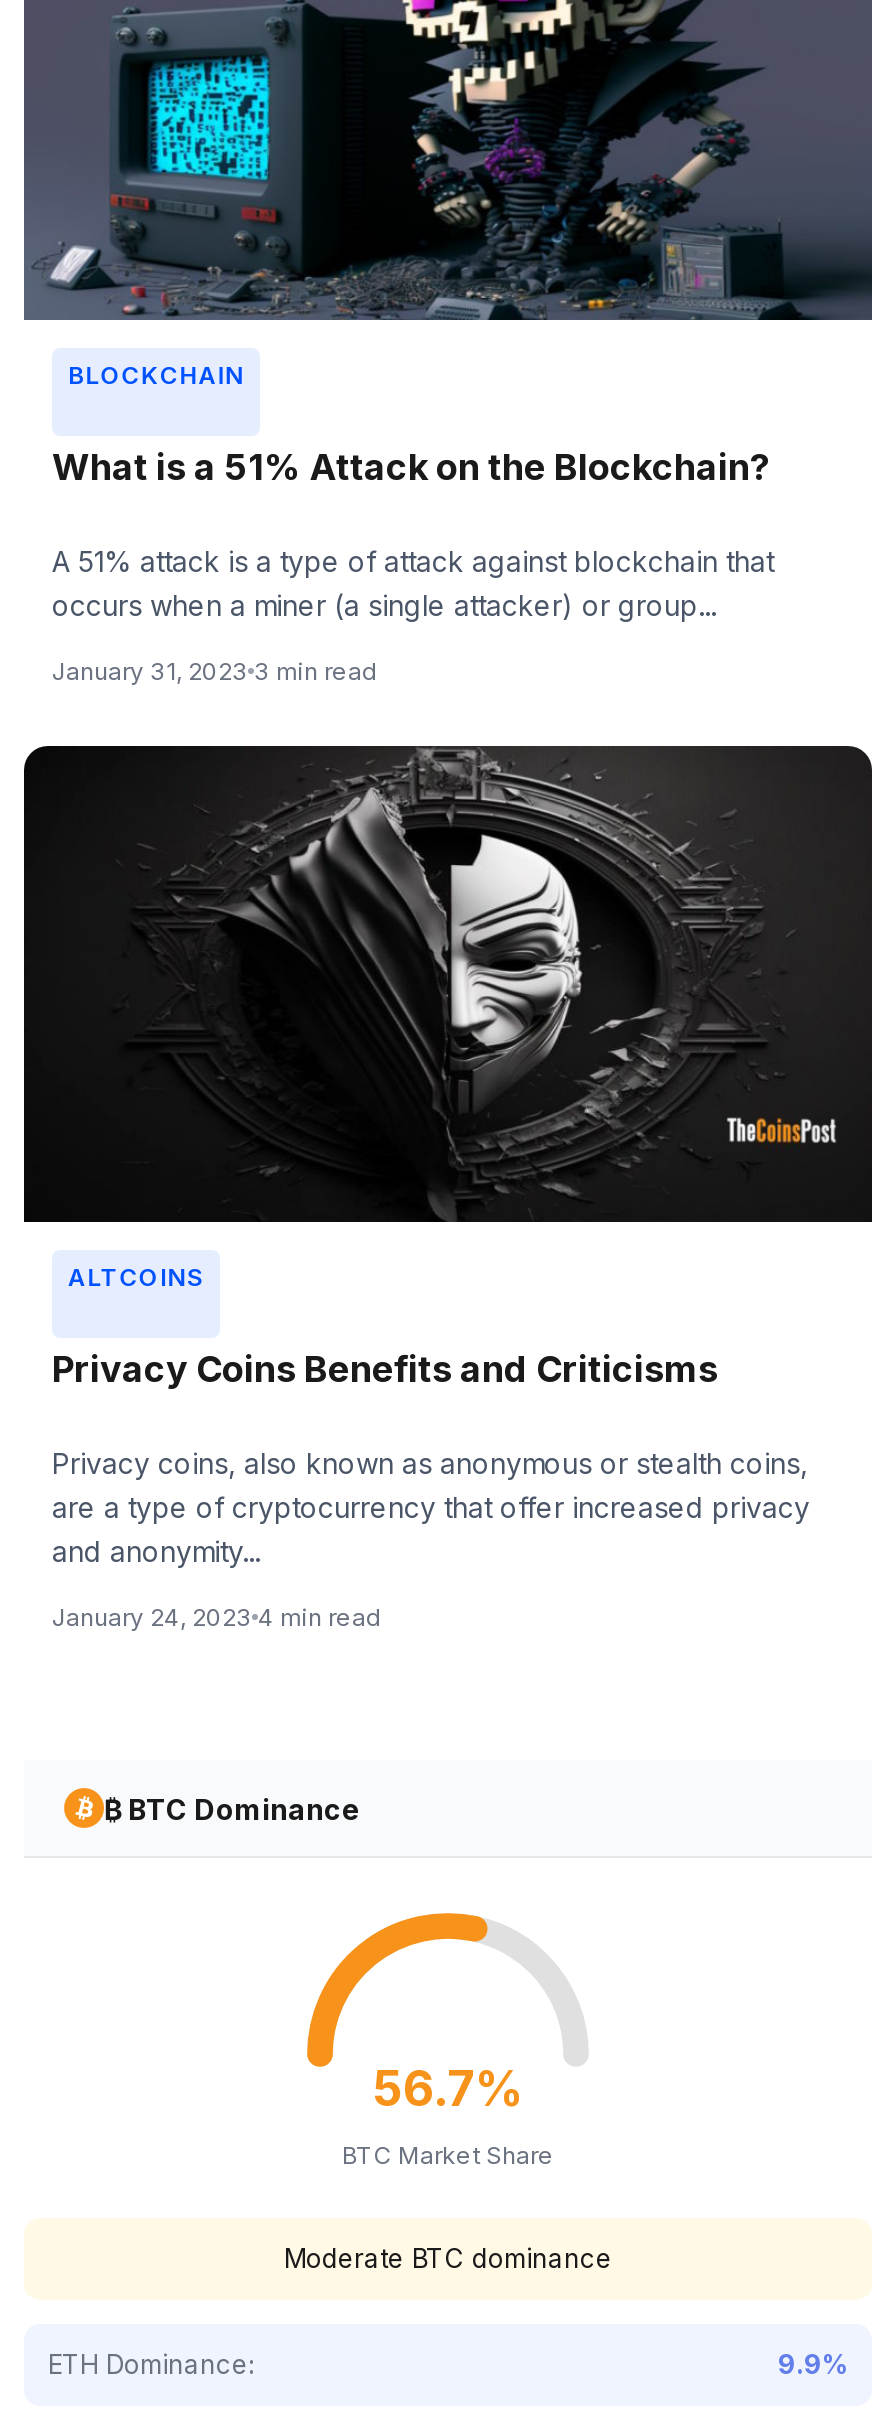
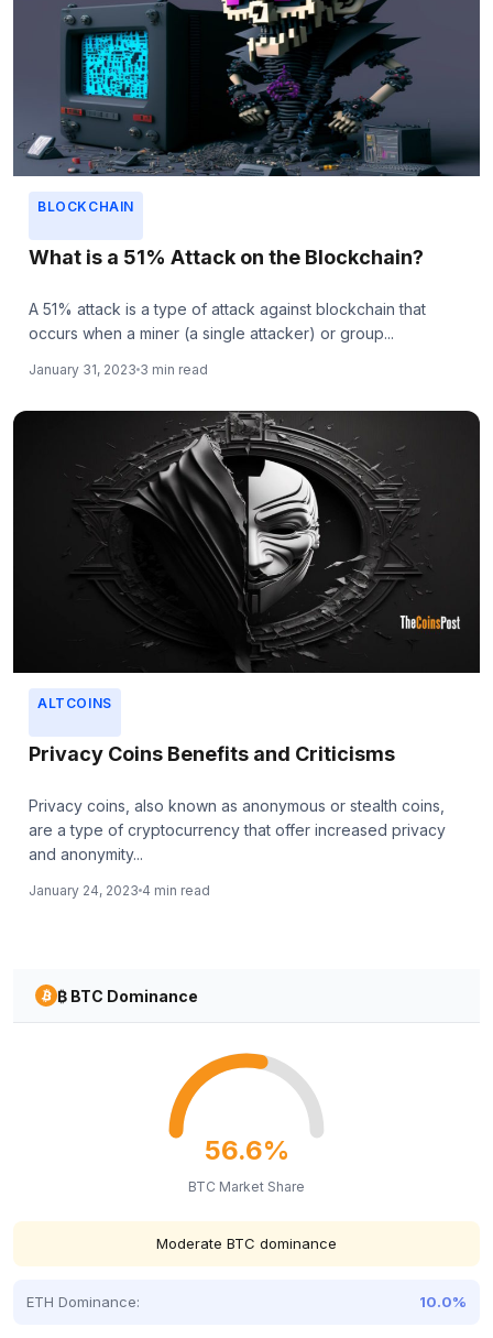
[373,2061,523,2119] 56.7% -> [204,1135,289,1167] 56.6%
[778,2349,848,2381] 9.9% -> [419,1293,467,1311] 10.0%

